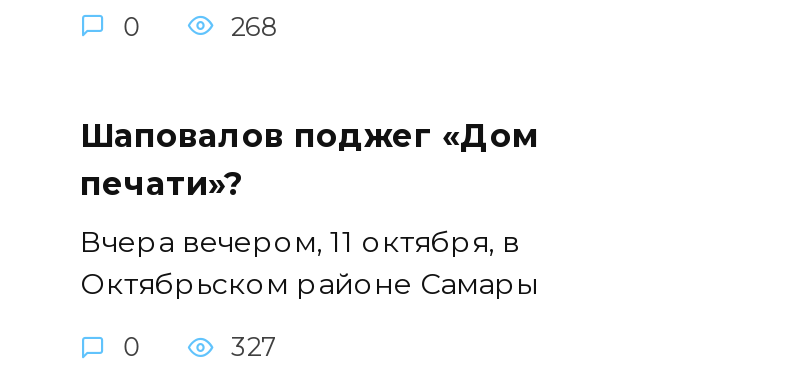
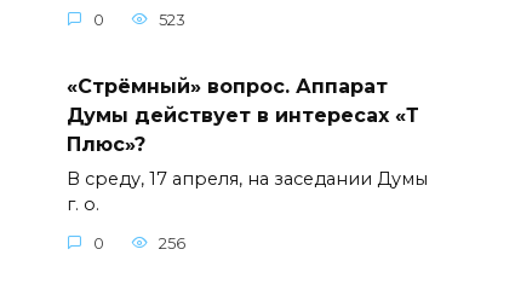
[231,11,279,41] 268 -> [158,11,185,29] 523
[80,116,538,202] Шаповалов поджег «Дом | печати»? -> [67,74,419,155] «Стрёмный» вопрос. Аппарат | Думы действует в интересах «Т | Плюс»?
[80,223,538,301] Вчера вечером, 11 октября, в | Октябрьском районе Самары -> [67,168,428,215] В среду, 17 апреля, на заседании Думы | г. о.
[231,332,275,362] 327 -> [158,234,185,252] 256

